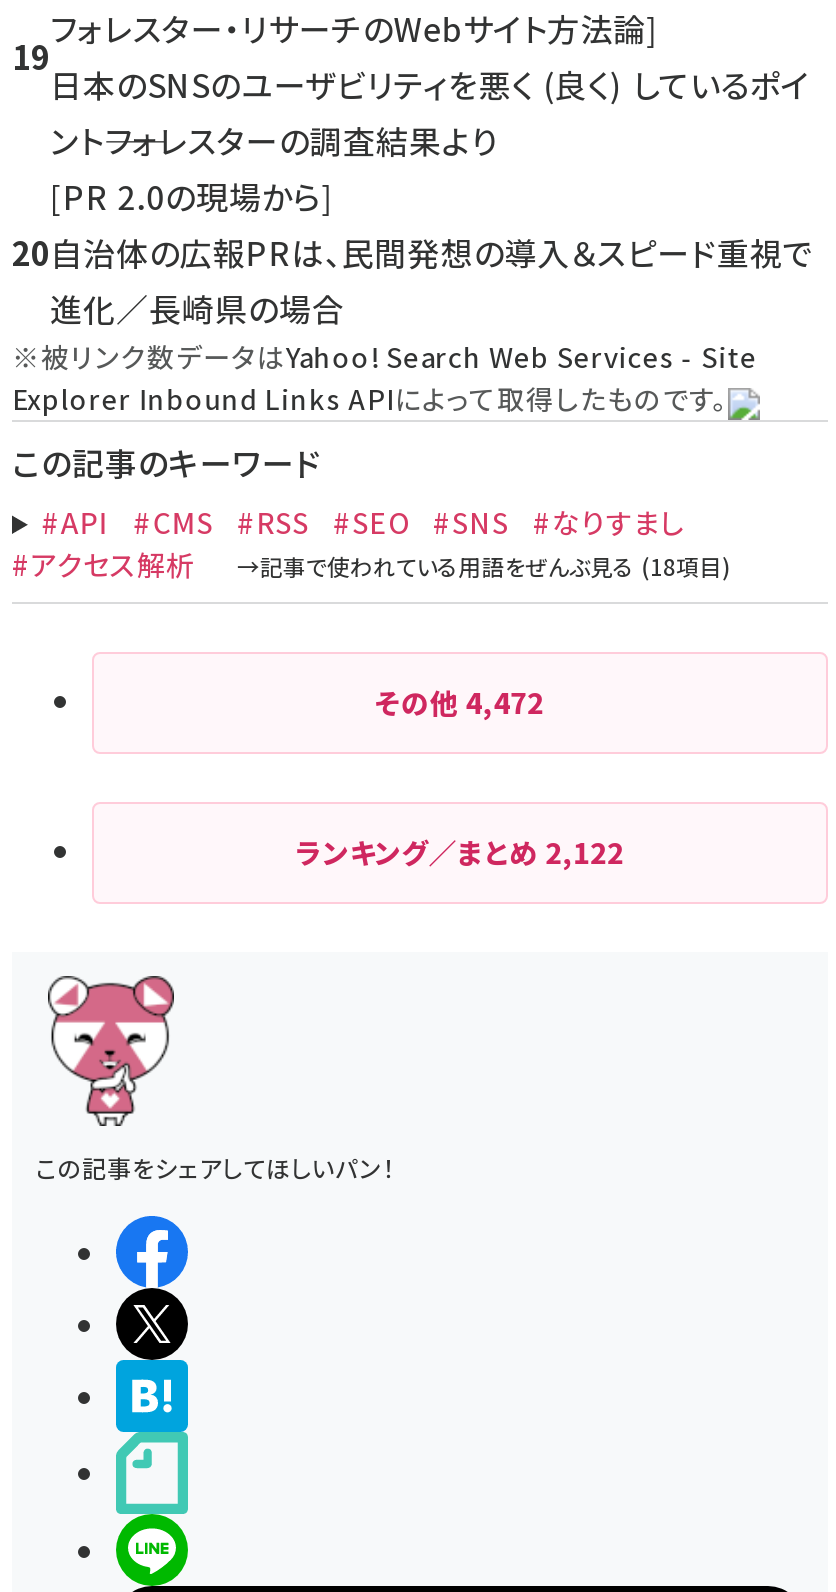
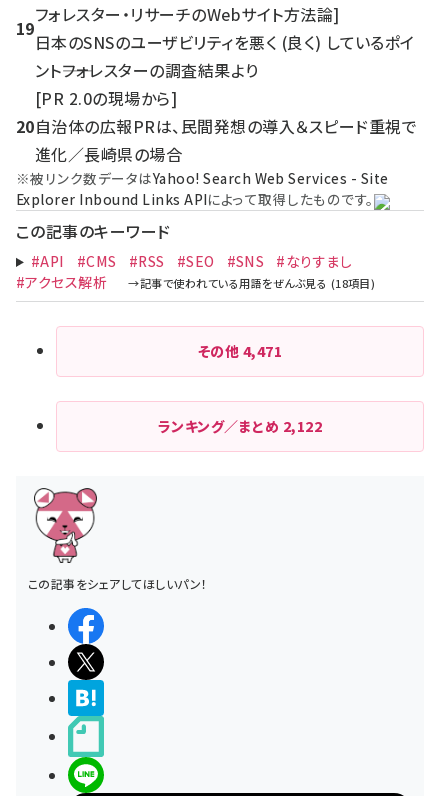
[376,682,544,722] その他4,472 -> [198,341,282,361] その他4,471

